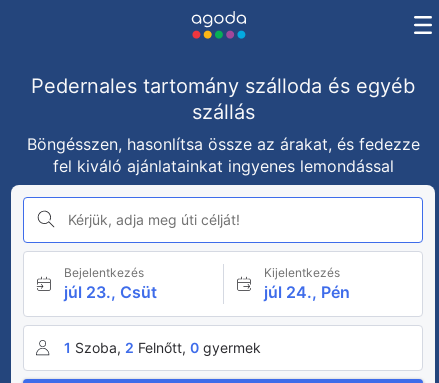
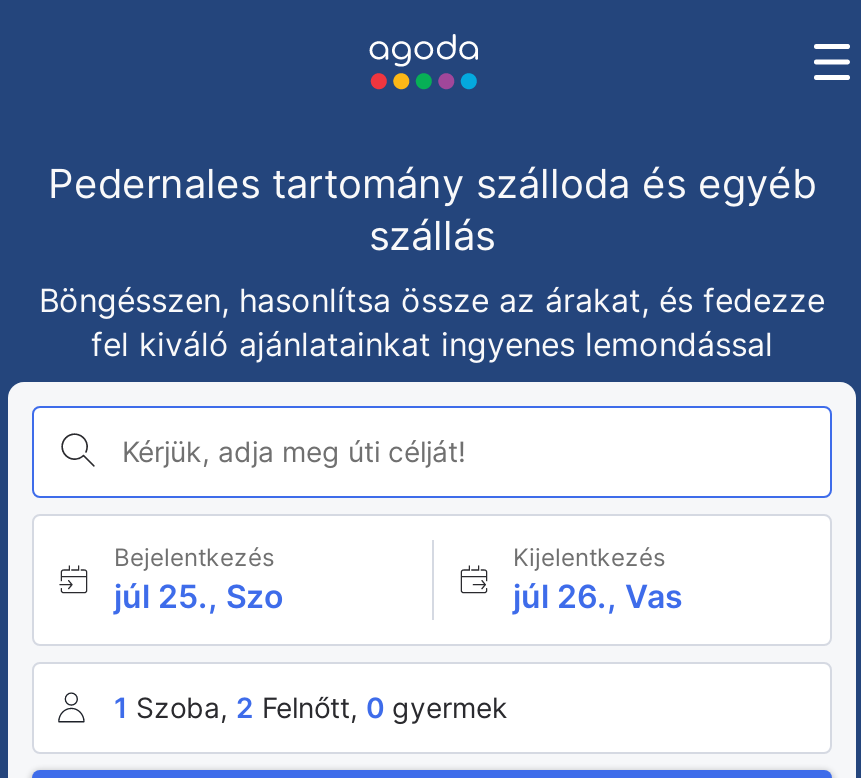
[64,282,157,302] júl 23., Csüt -> [114,576,284,616] júl 25., Szo
[263,282,349,302] júl 24., Pén -> [513,576,683,616] júl 26., Vas

